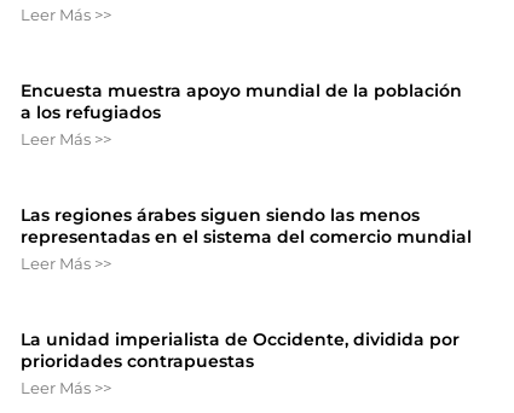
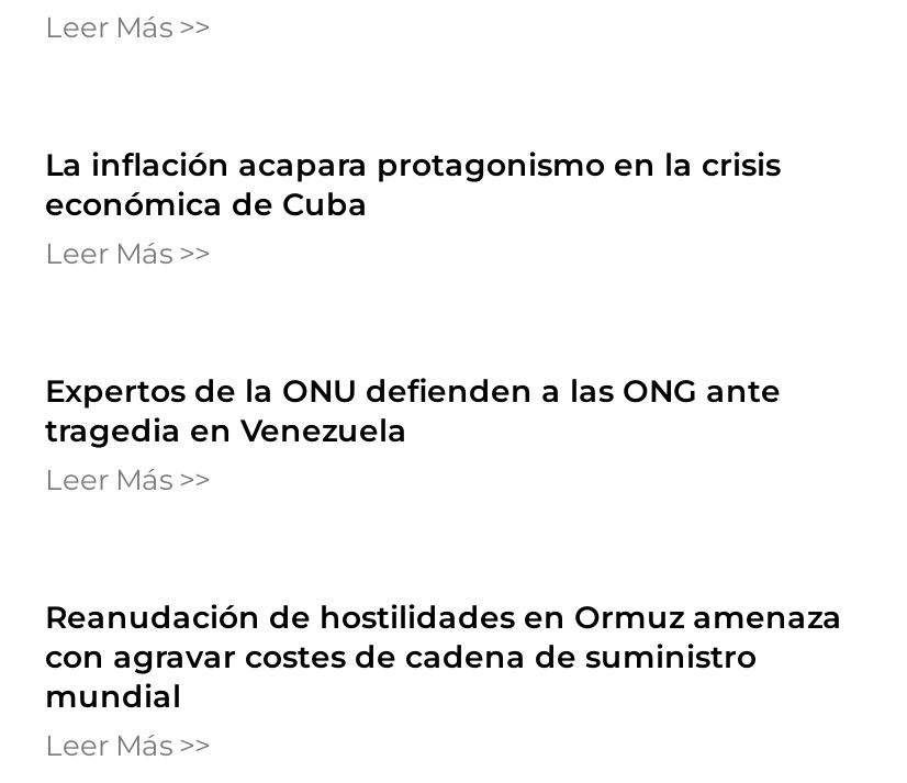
[21,80,462,123] Encuesta muestra apoyo mundial de la población | a los refugiados -> [45,145,781,224] La inflación acapara protagonismo en la crisis | económica de Cuba
[21,204,472,247] Las regiones árabes siguen siendo las menos | representadas en el sistema del comercio mundial -> [45,371,781,450] Expertos de la ONU defienden a las ONG ante | tragedia en Venezuela
[21,328,460,372] La unidad imperialista de Occidente, dividida por | prioridades contrapuestas -> [45,597,842,716] Reanudación de hostilidades en Ormuz amenaza | con agravar costes de cadena de suministro | mundial

